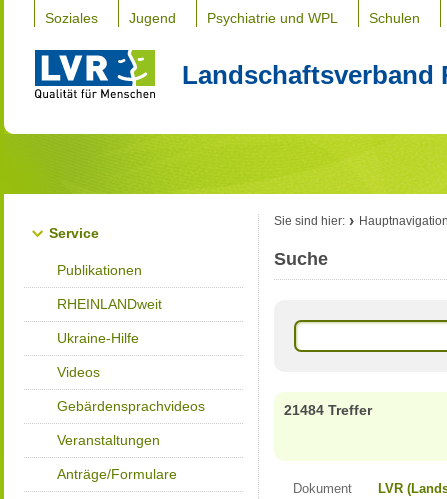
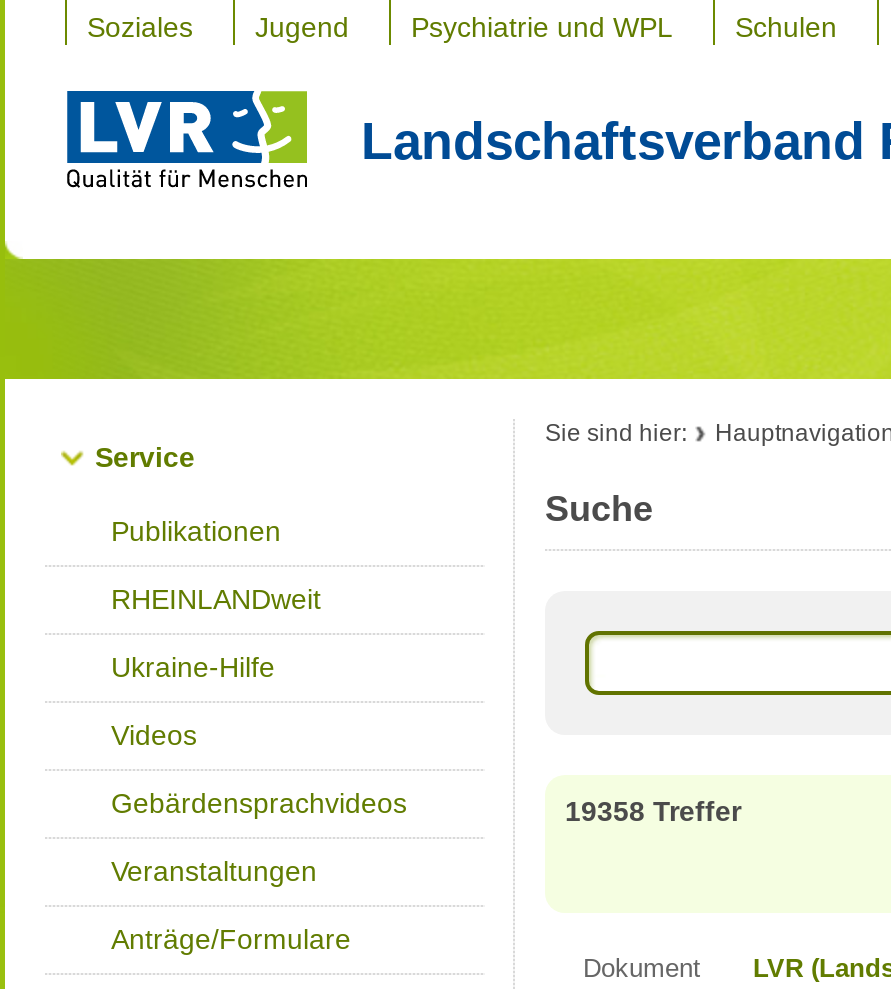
[284,402,372,418] 21484 Treffer -> [565,795,741,827] 19358 Treffer

